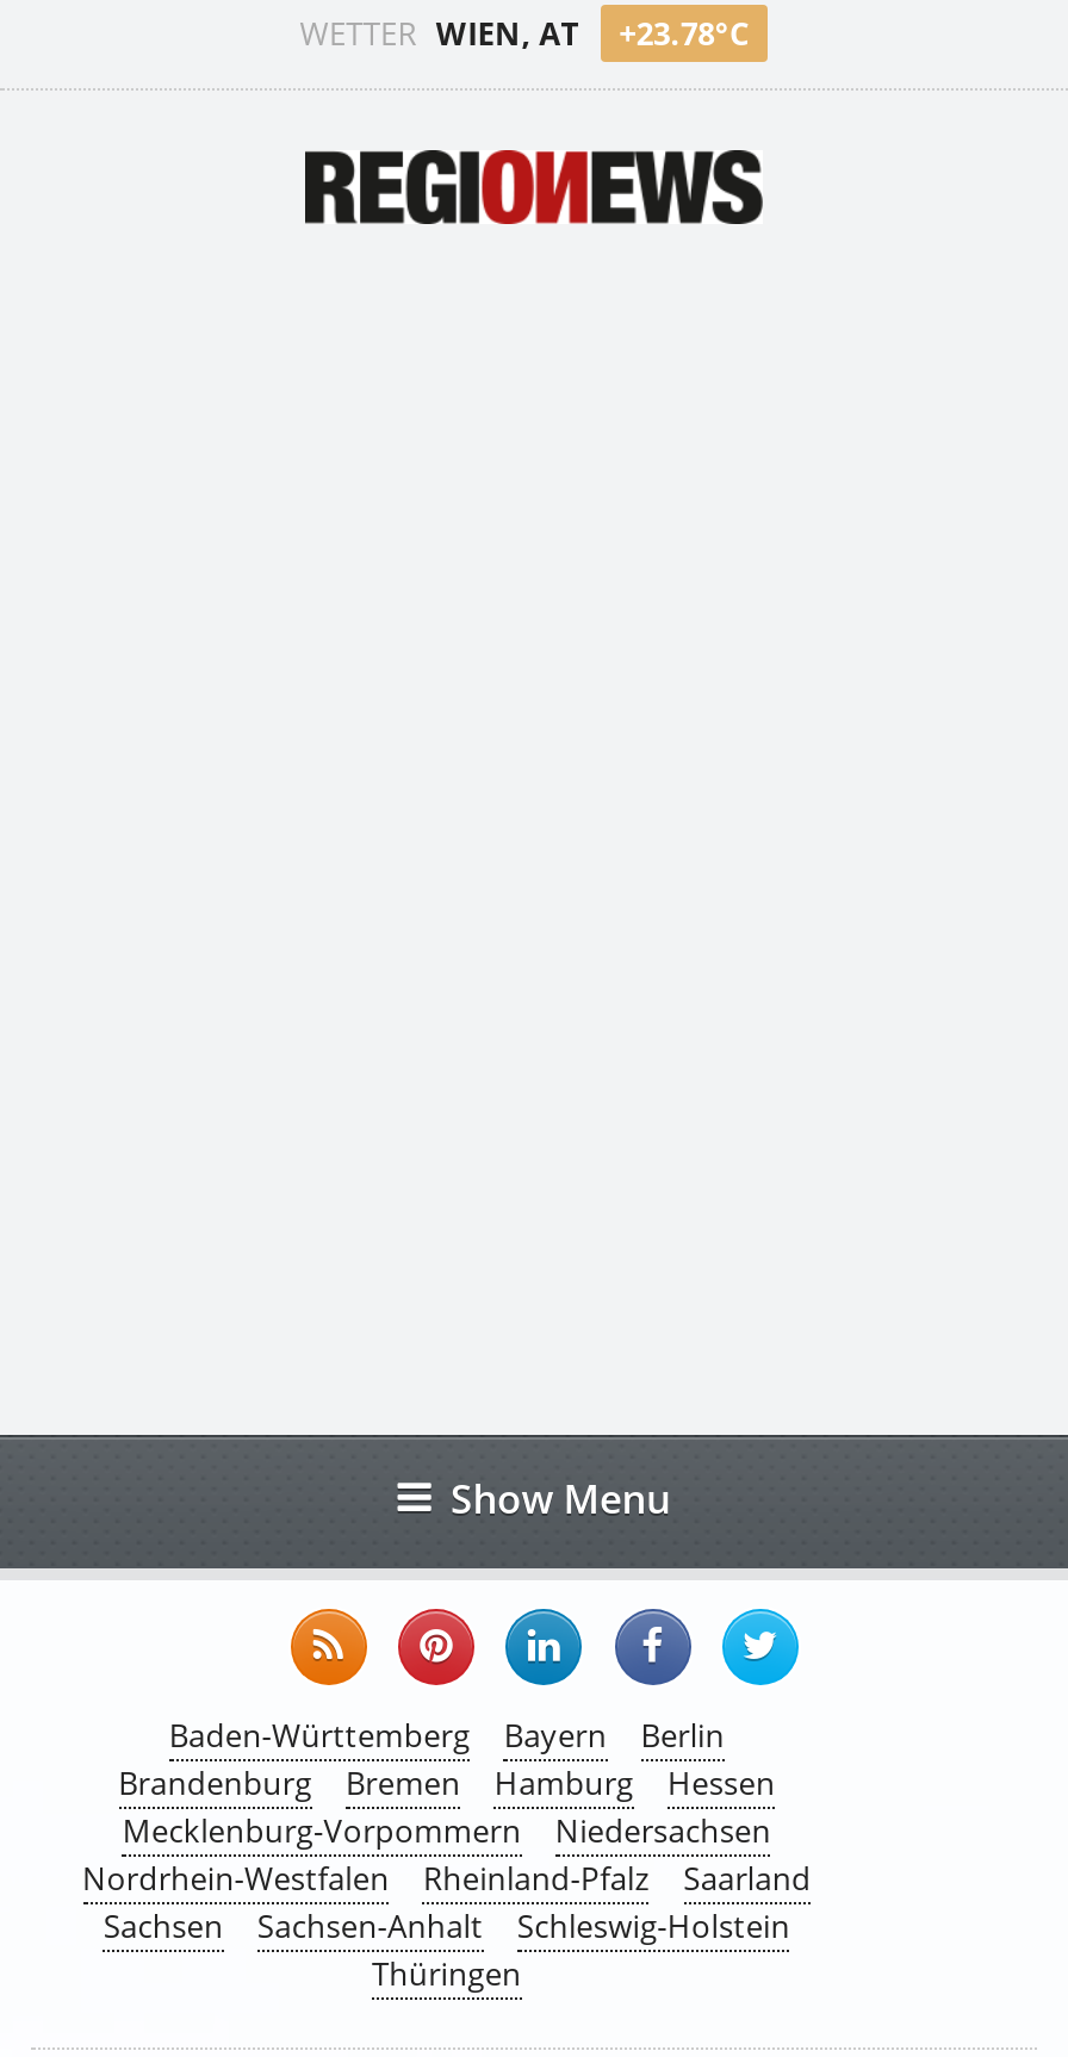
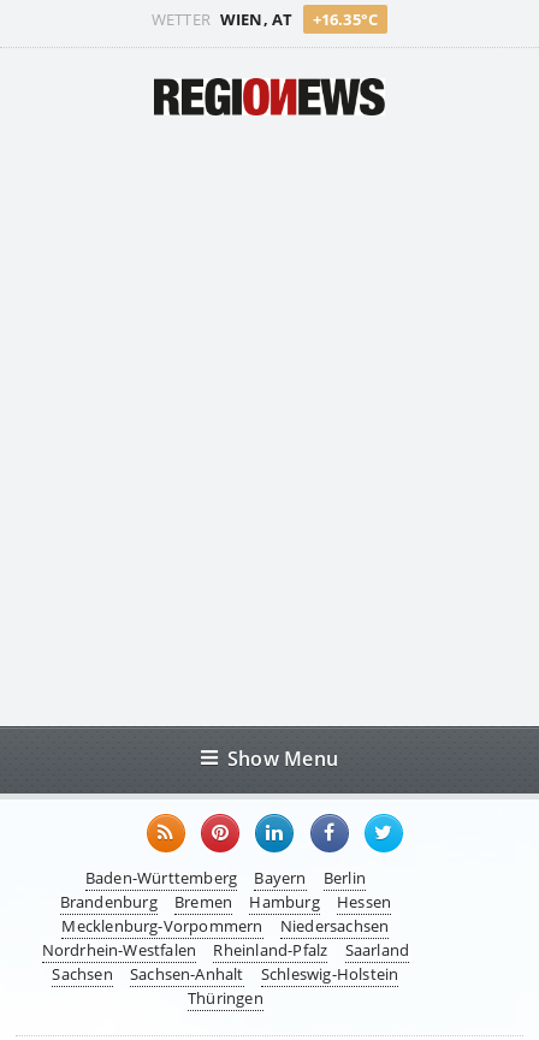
[619,12,749,55] +23.78°C -> [312,8,378,30] +16.35°C

